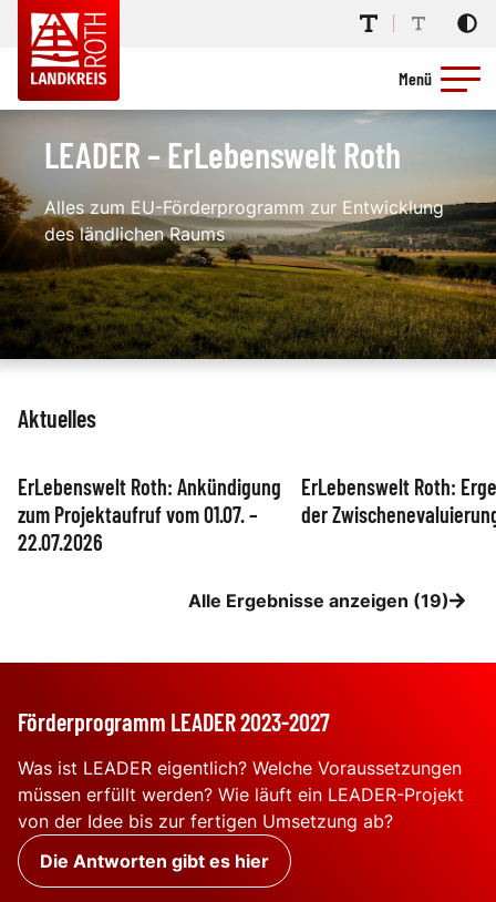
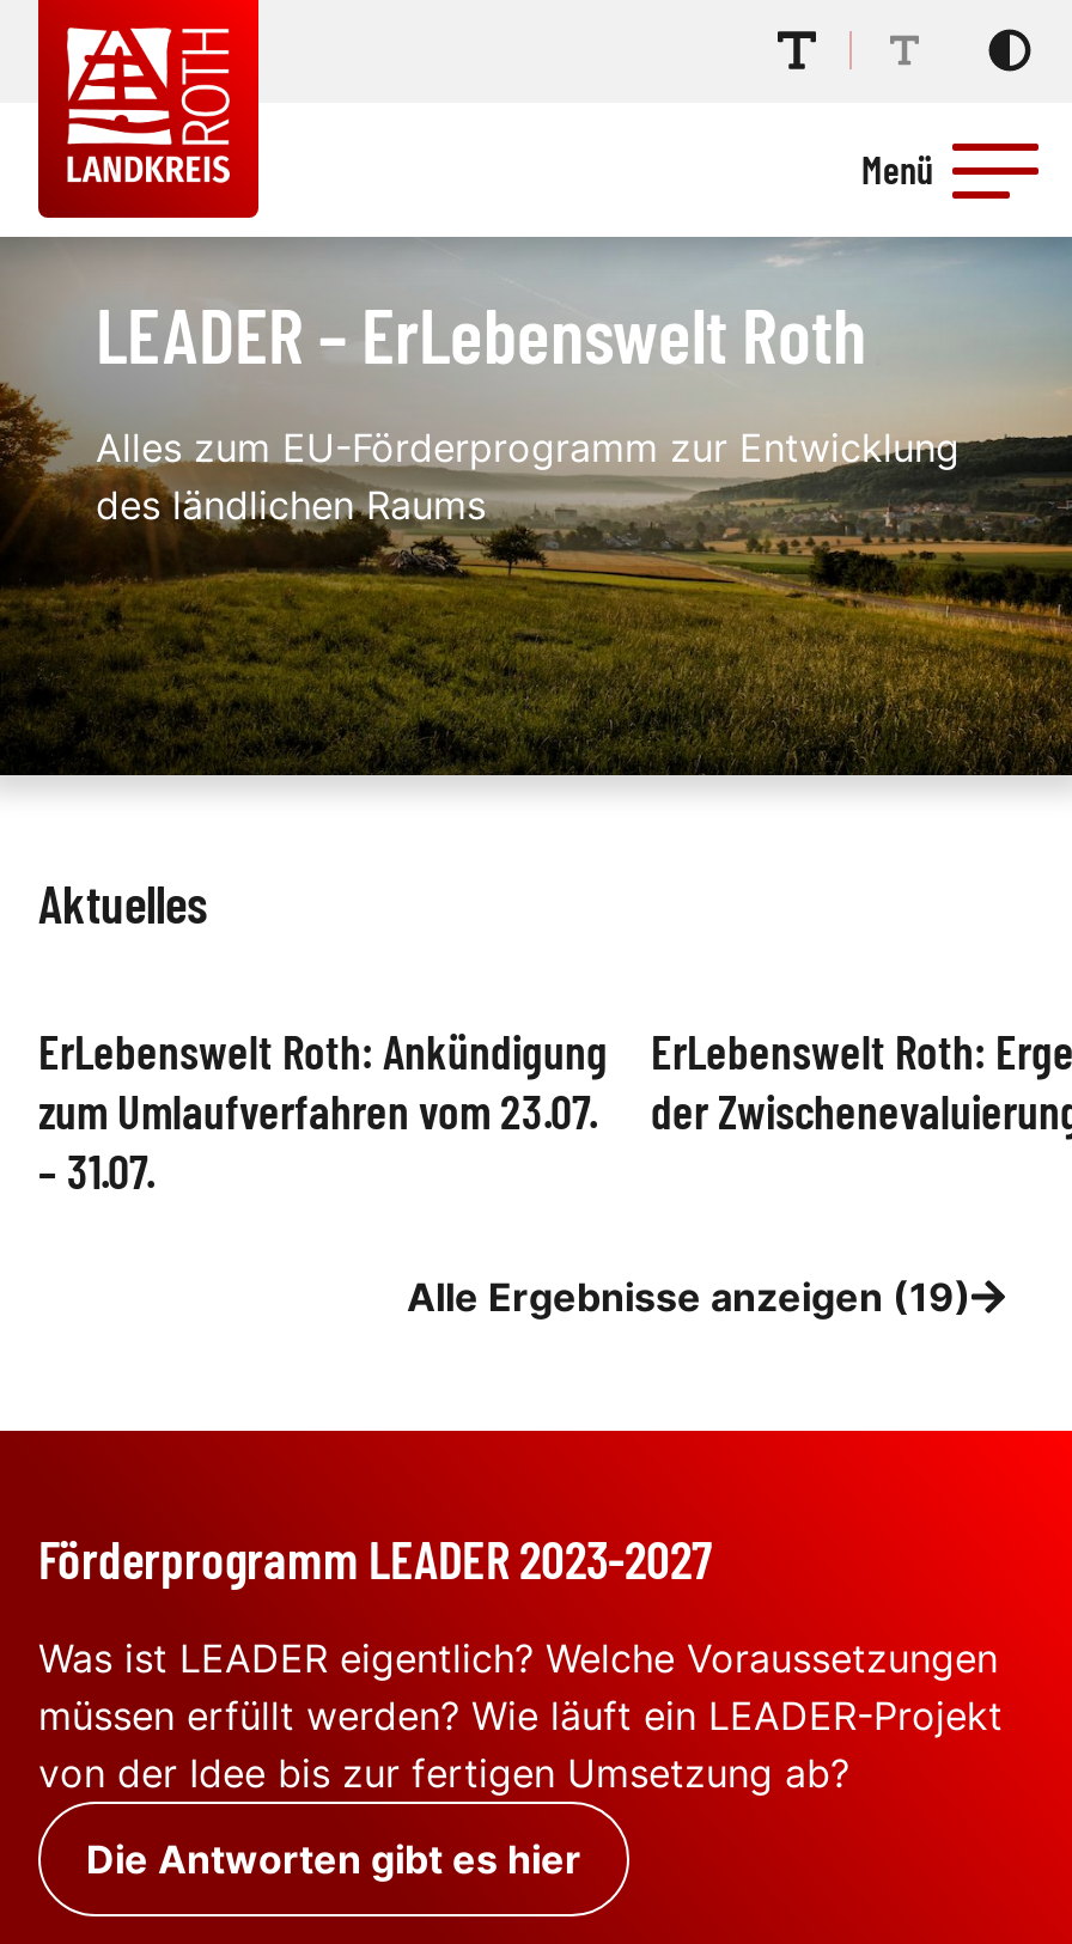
[18,501,258,555] zum Projektaufruf vom 01.07. – | 22.07.2026 -> [38,1081,598,1199] zum Umlaufverfahren vom 23.07. | – 31.07.

